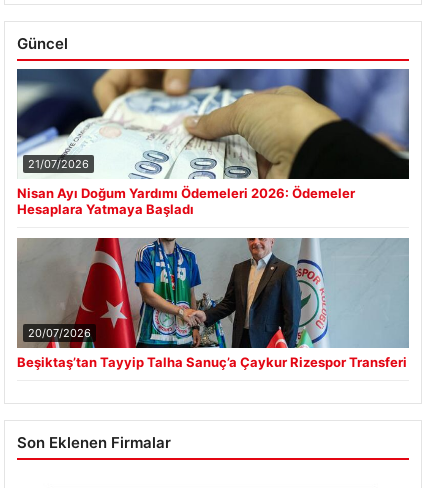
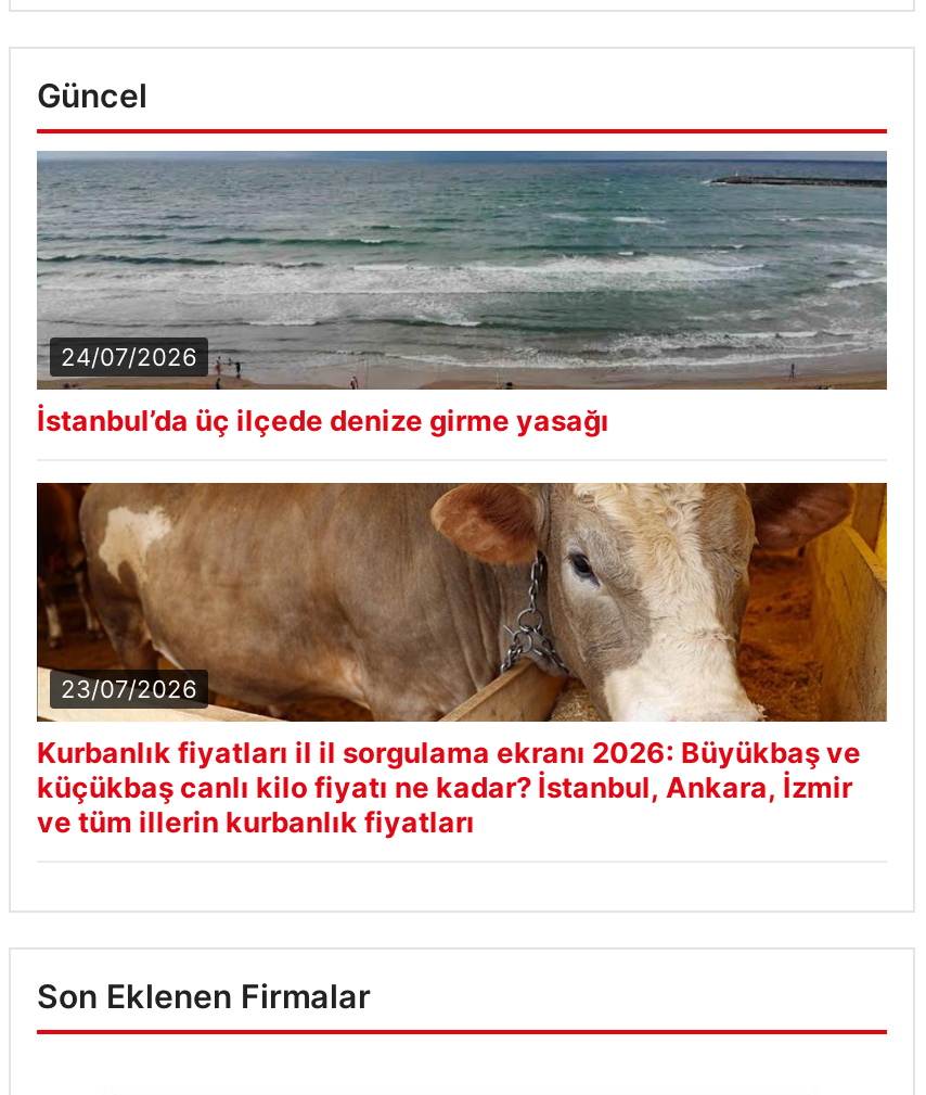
[17,68,410,180] [image] | 21/07/2026 -> [37,149,889,392] [image] | 24/07/2026
[17,185,355,217] Nisan Ayı Doğum Yardımı Ödemeleri 2026: Ödemeler | Hesaplara Yatmaya Başladı -> [37,402,609,437] İstanbul’da üç ilçede denize girme yasağı
[17,222,410,340] [image] | 20/07/2026 -> [37,481,889,717] [image] | 23/07/2026
[17,354,407,370] Beşiktaş’tan Tayyip Talha Sanuç’a Çaykur Rizespor Transferi -> [37,734,861,838] Kurbanlık fiyatları il il sorgulama ekranı 2026: Büyükbaş ve | küçükbaş canlı kilo fiyatı ne kadar? İstanbul, Ankara, İzmir | ve tüm illerin kurbanlık fiyatları

